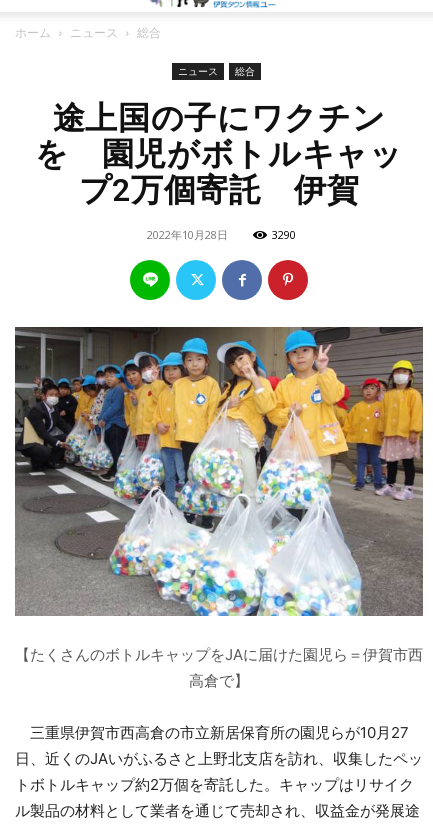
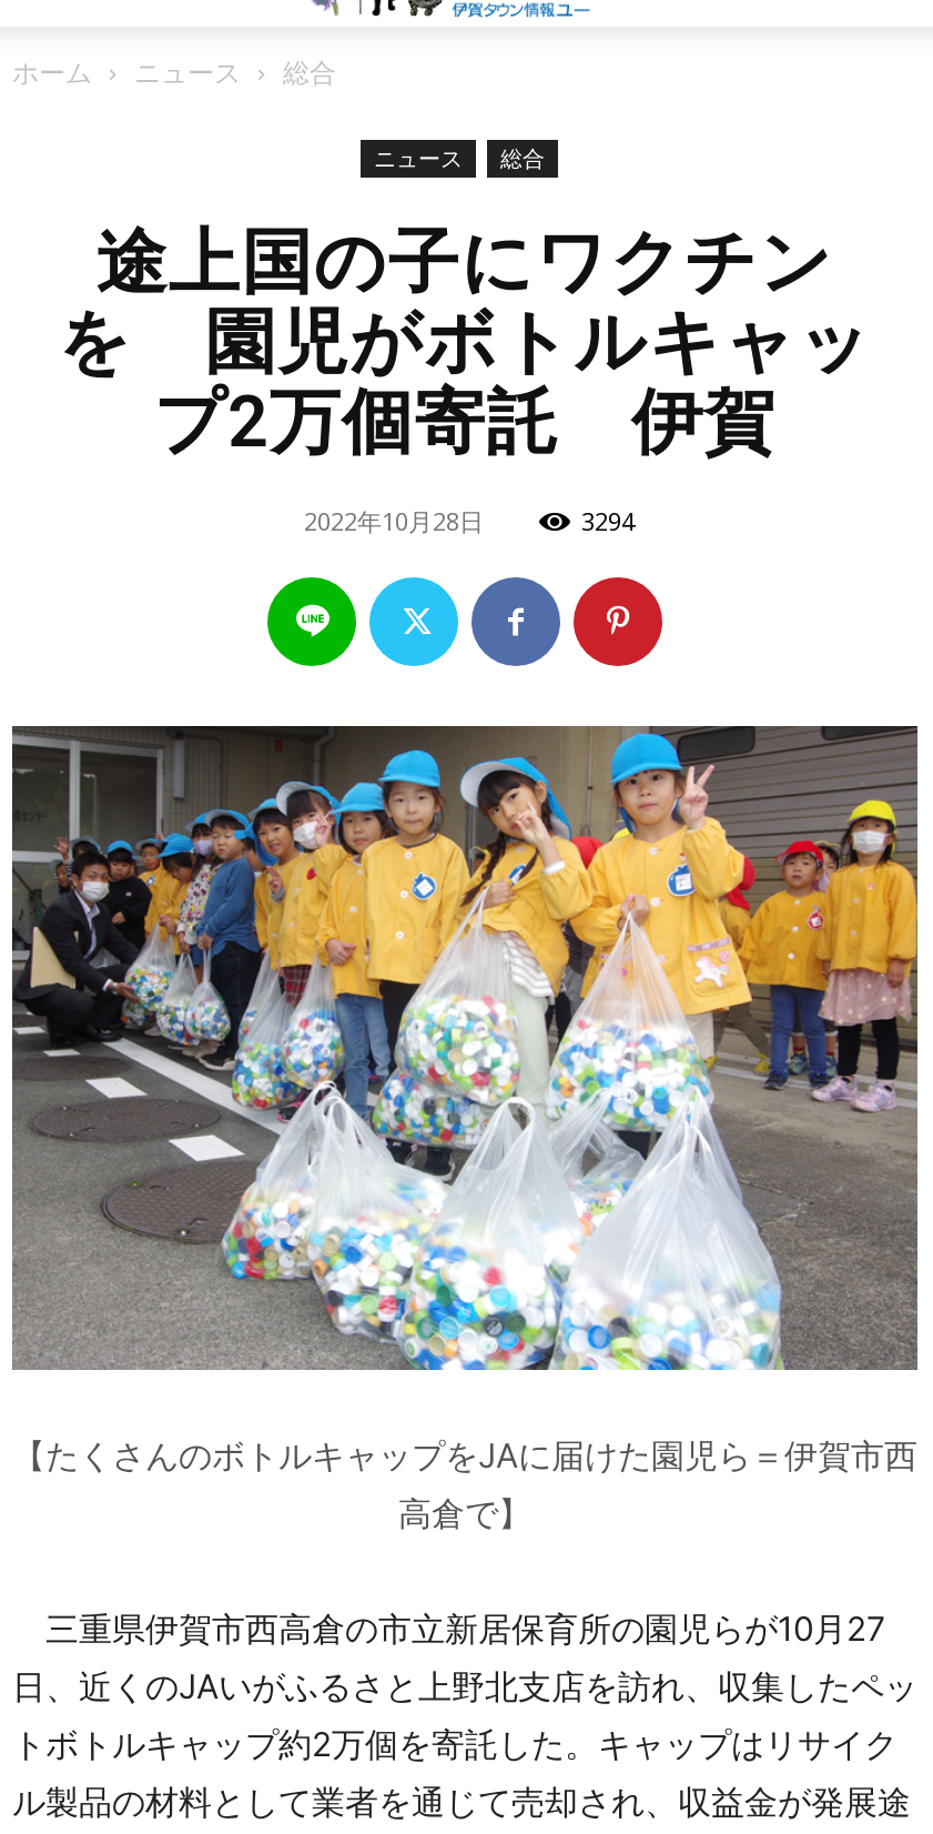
[271,227,295,242] 3290 -> [581,504,635,537] 3294

